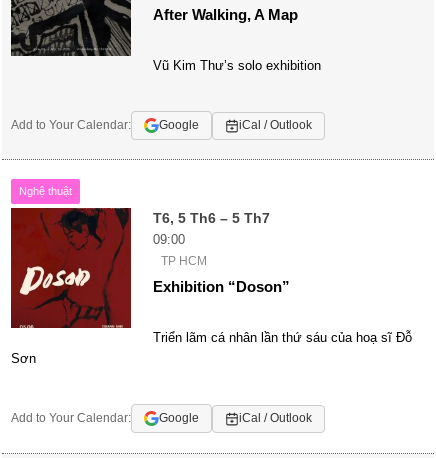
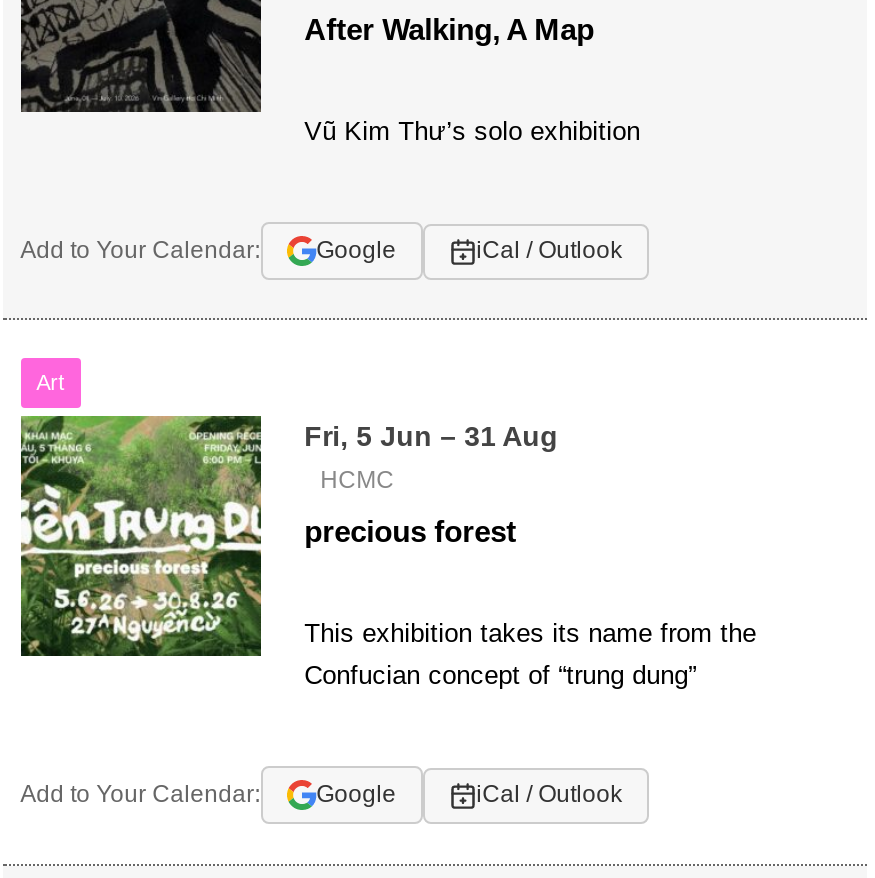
[10,185,412,366] [image] | Nghệ thuật | T6, 5 Th6 – 5 Th7 | 09:00 | TP HCM | Exhibition “Doson” | Triển lãm cá nhân lần thứ sáu của hoạ sĩ Đỗ | Sơn -> [19,371,756,691] [image] | Art | Fri, 5 Jun – 31 Aug | HCMC | precious forest | This exhibition takes its name from the | Confucian concept of “trung dung”

